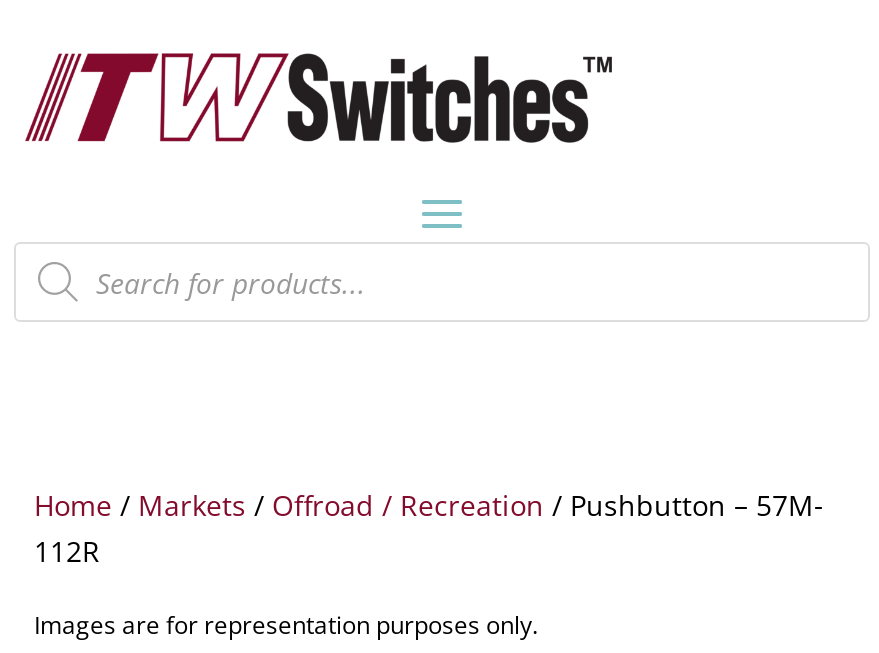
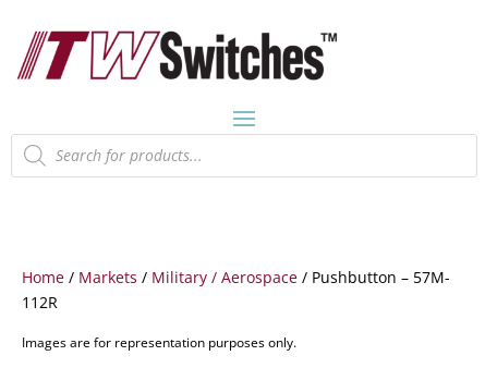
[34,486,824,524] Home / Markets / Offroad / Recreation / Pushbutton – 57M- -> [22,267,450,287] Home / Markets / Military / Aerospace / Pushbutton – 57M-

